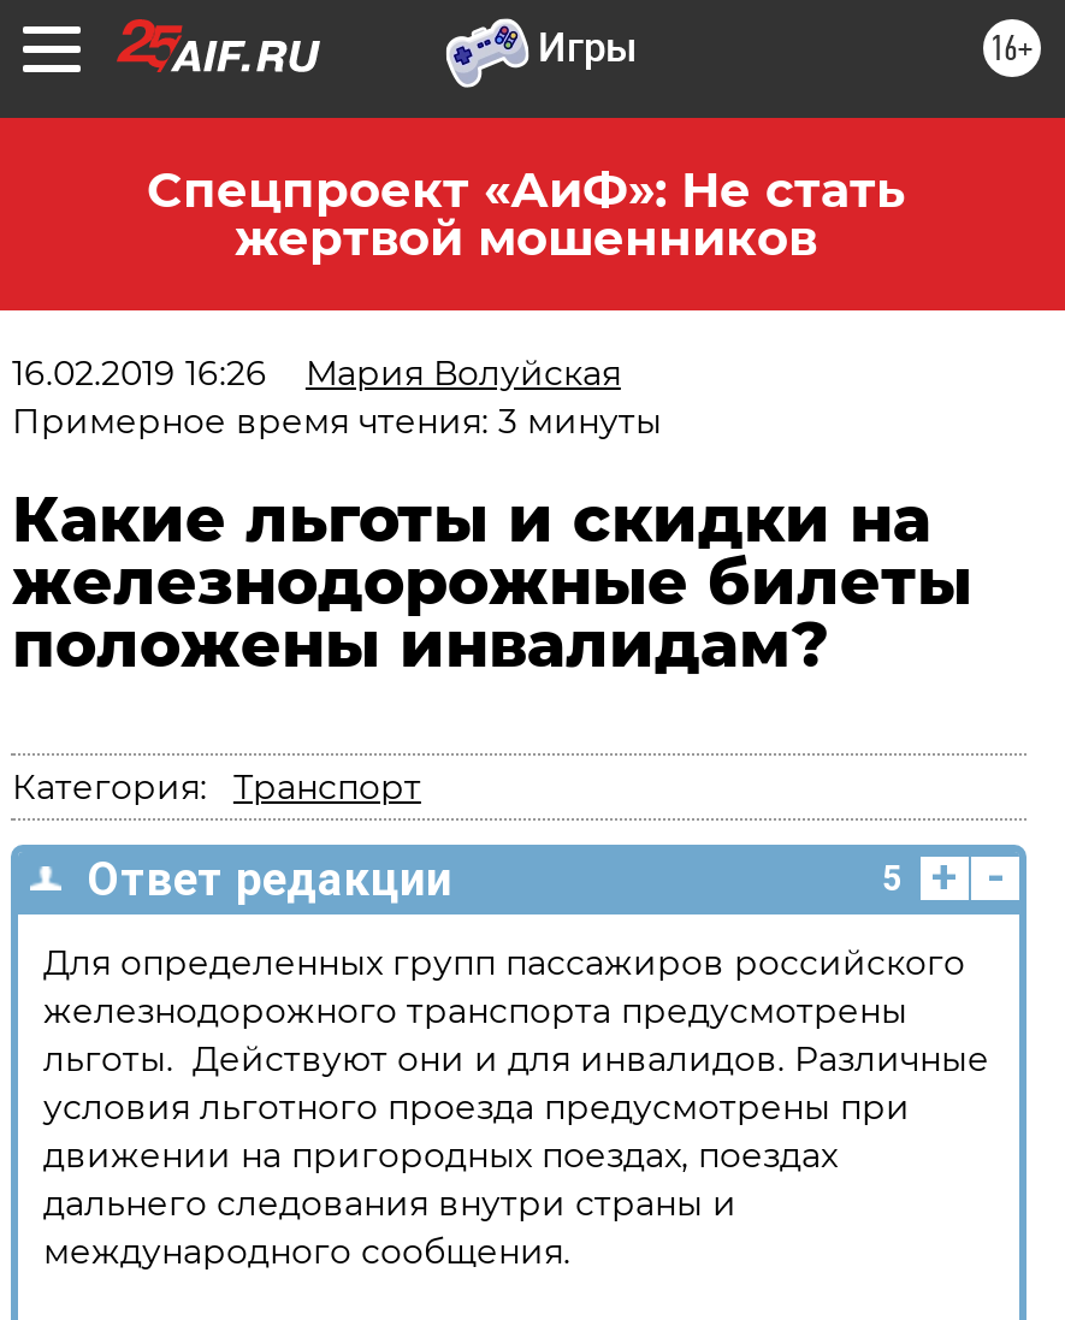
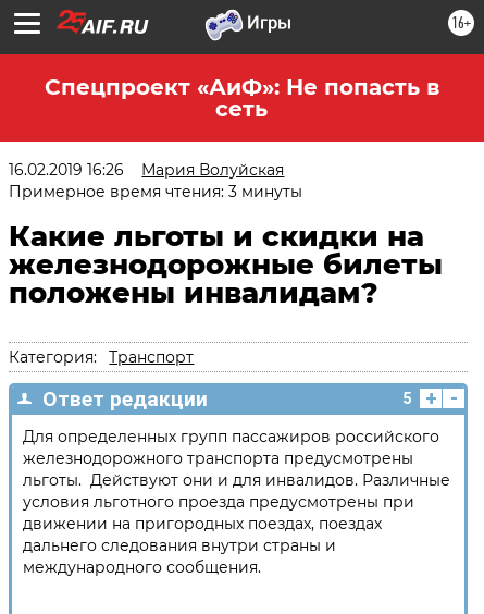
[147,161,905,267] Спецпроект «АиФ»: Не стать | жертвой мошенников -> [44,74,439,122] Спецпроект «АиФ»: Не попасть в | сеть

